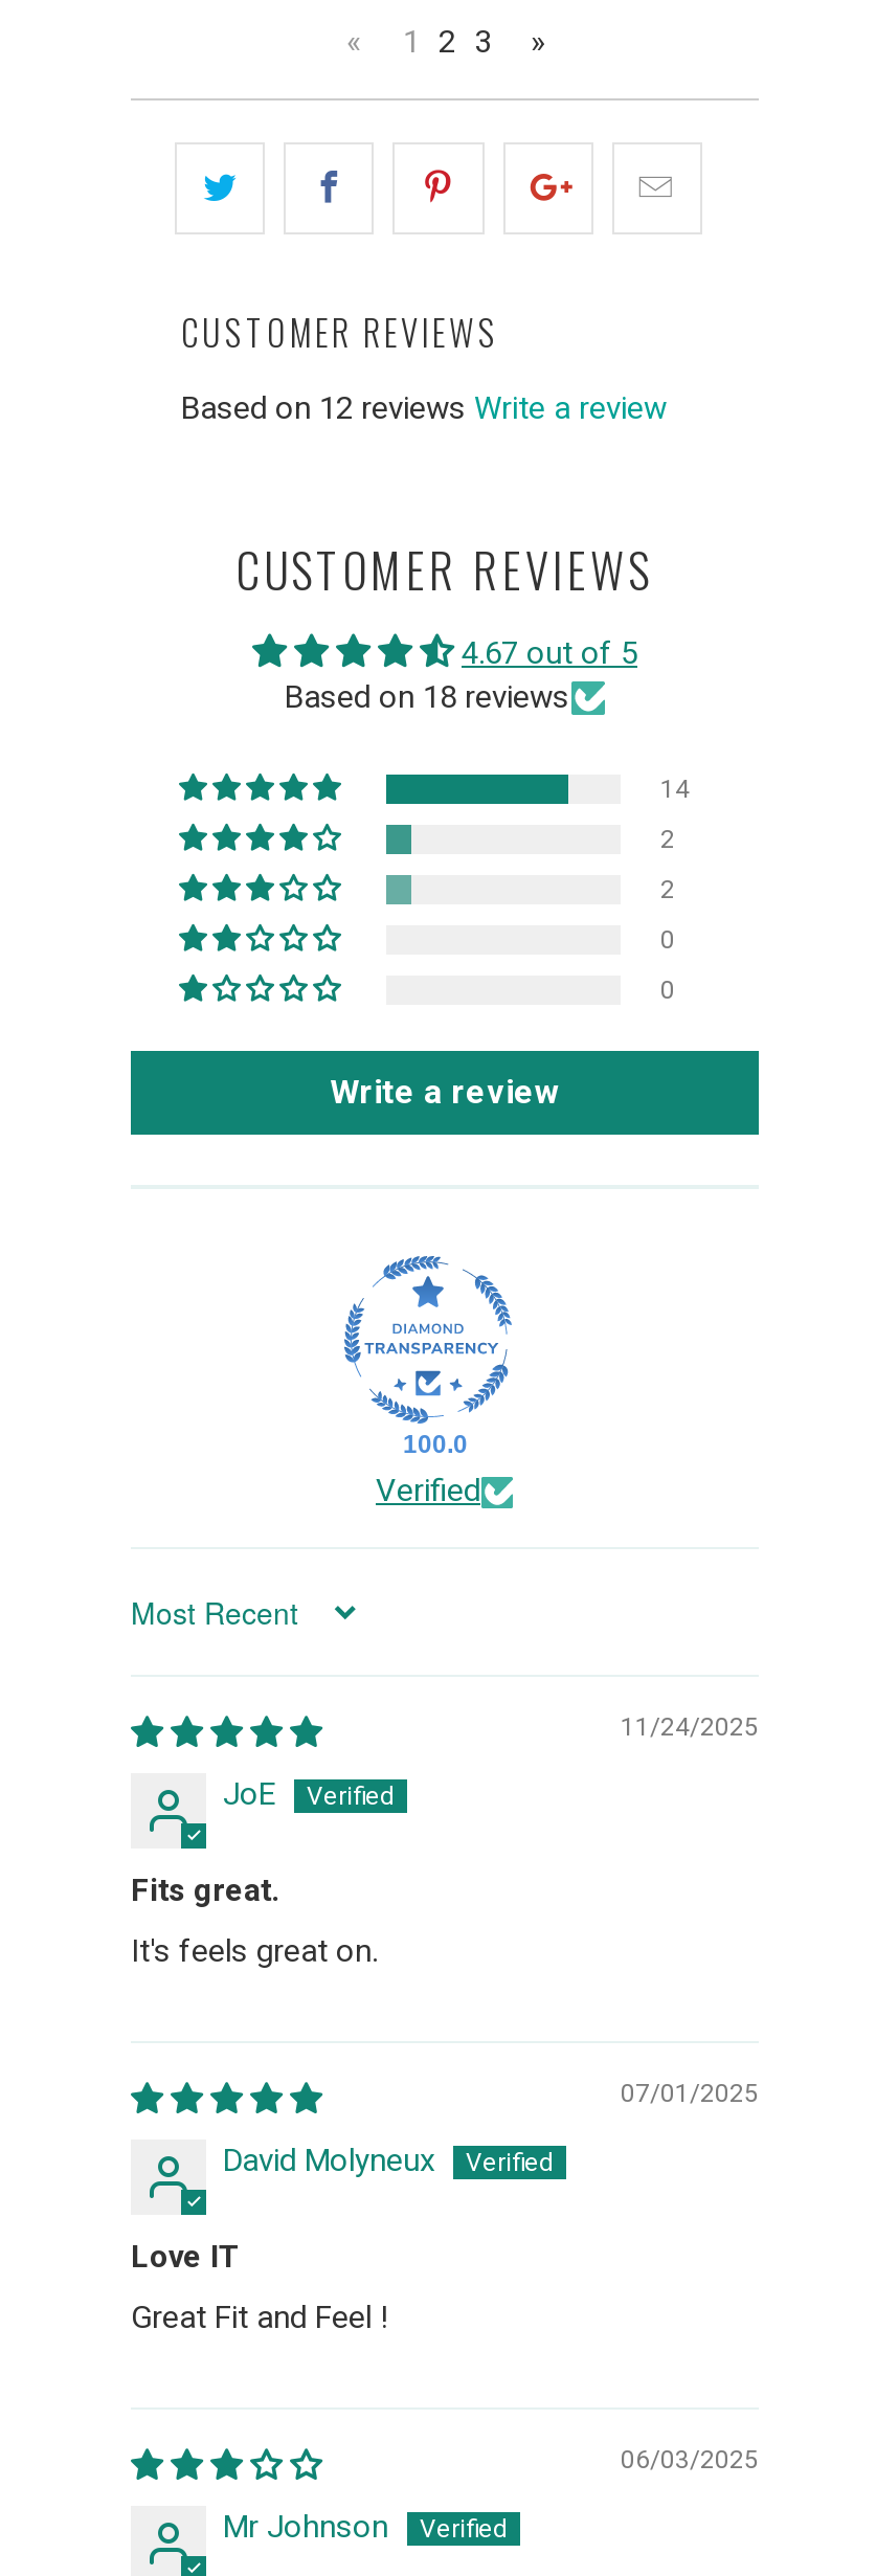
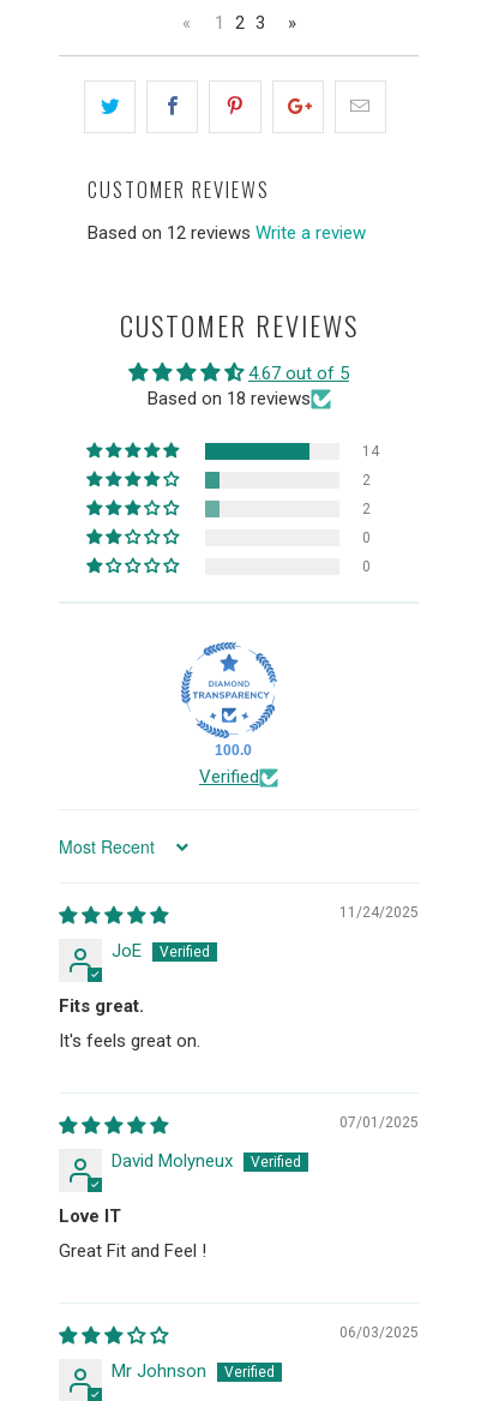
[330,1072,560,1112] Write a review -> none

